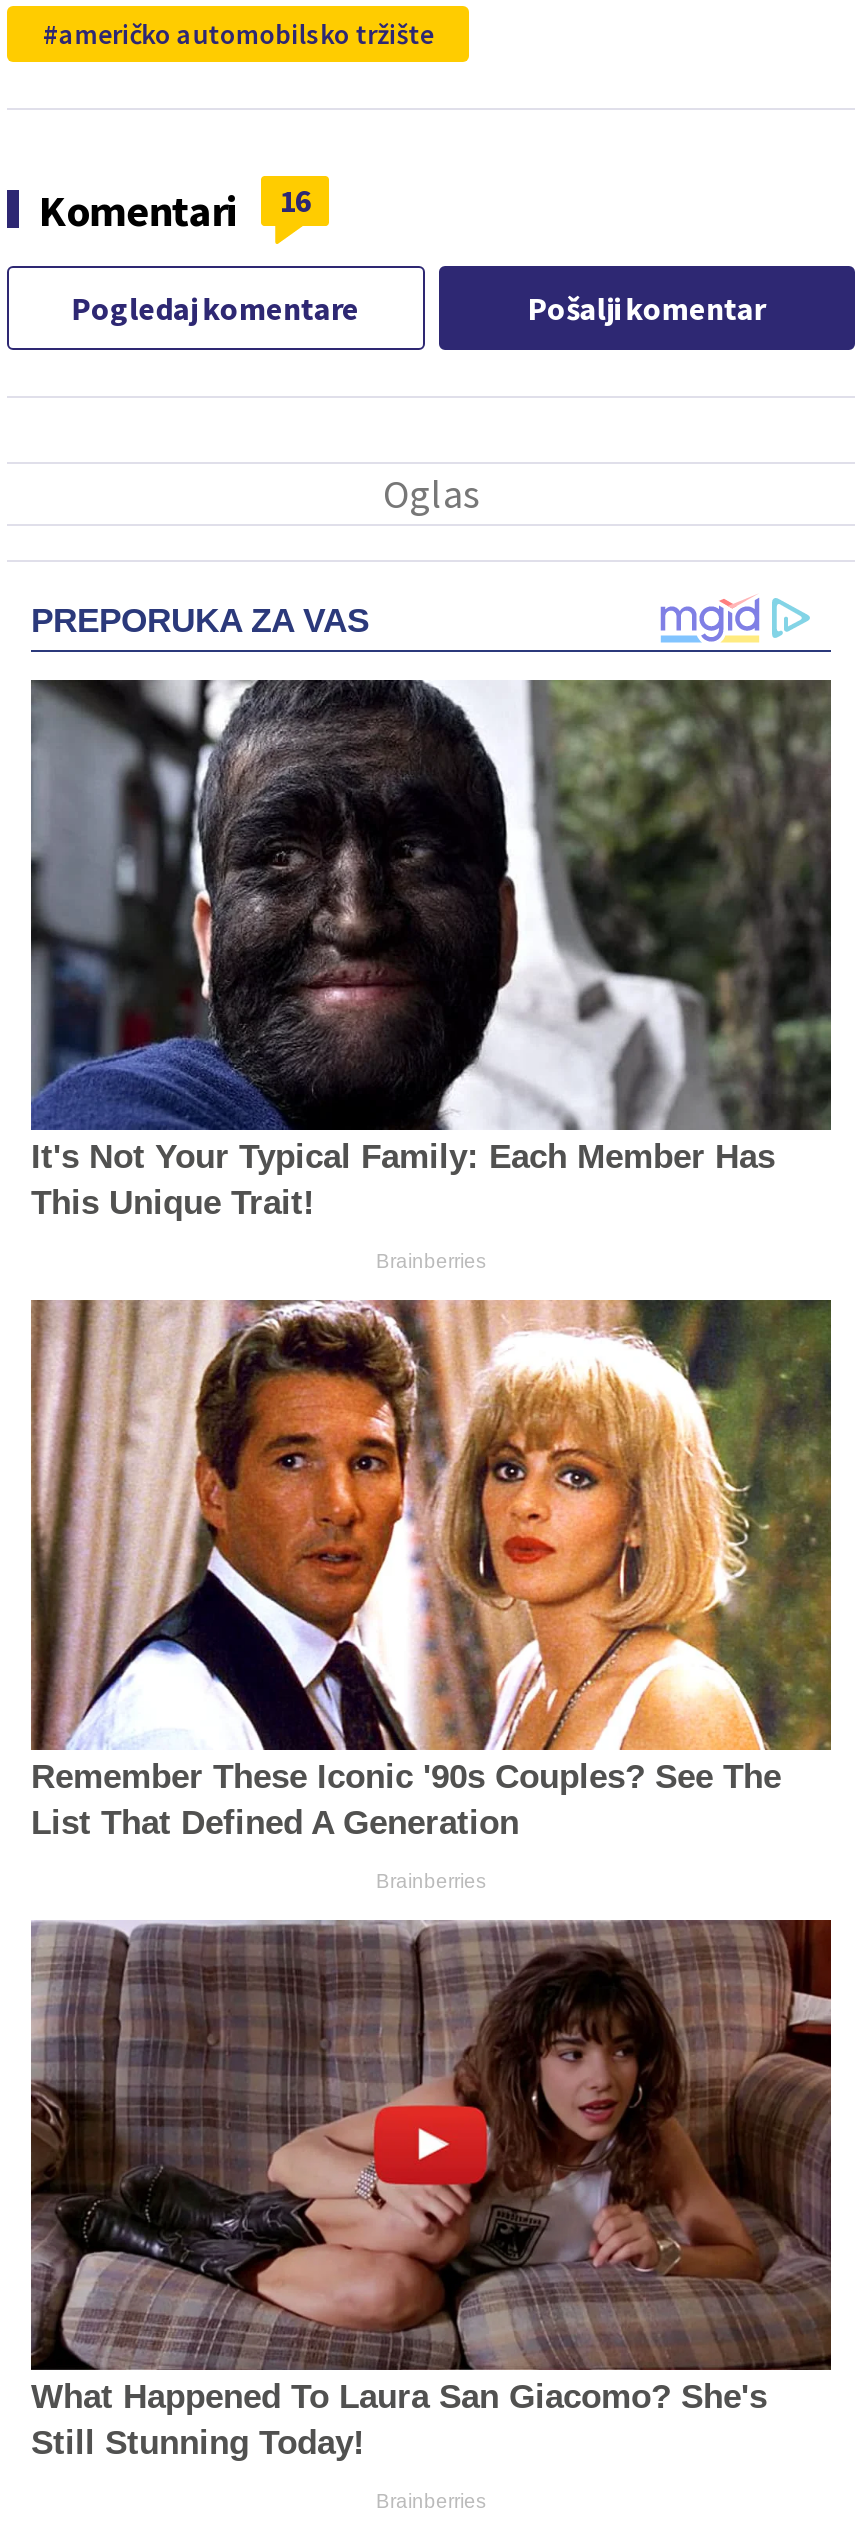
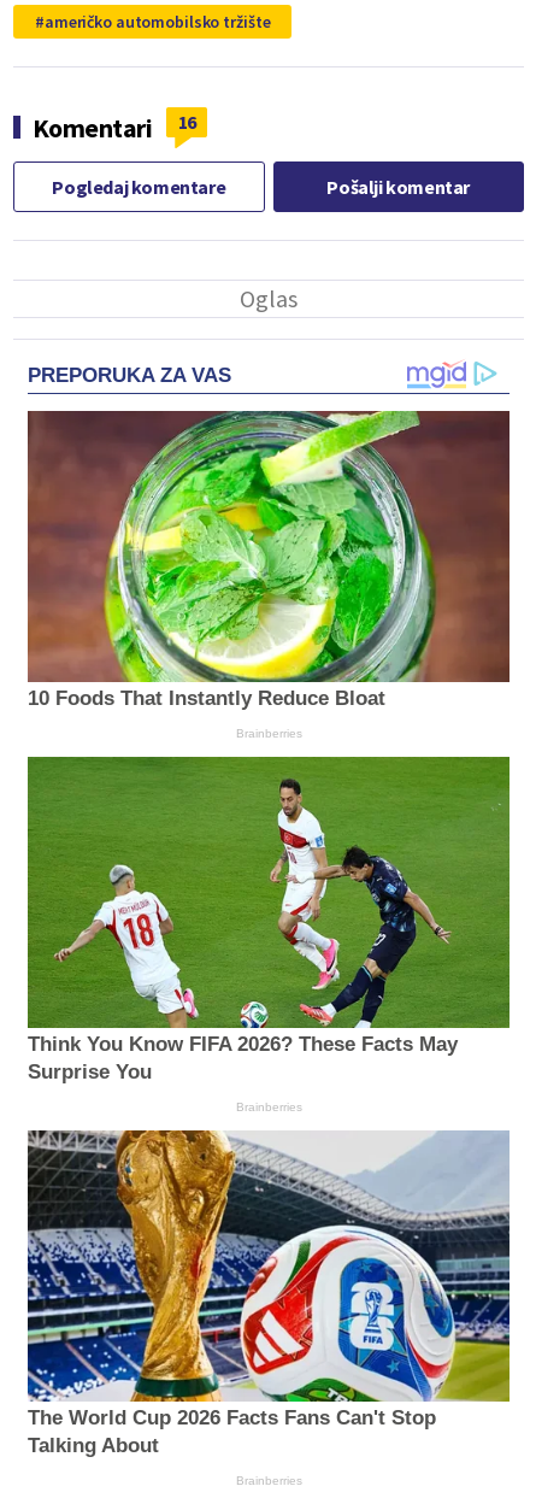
[29,678,831,1222] [image] | It's Not Your Typical Family: Each Member Has | This Unique Trait! -> [28,410,510,710] [image] | 10 Foods That Instantly Reduce Bloat
[31,1300,831,1842] [image] | Remember These Iconic '90s Couples? See The | List That Defined A Generation -> [28,756,510,1084] [image] | Think You Know FIFA 2026? These Facts May | Surprise You
[29,1920,833,2462] [image] | What Happened To Laura San Giacomo? She's | Still Stunning Today! -> [26,1129,511,1458] [image] | The World Cup 2026 Facts Fans Can't Stop | Talking About

